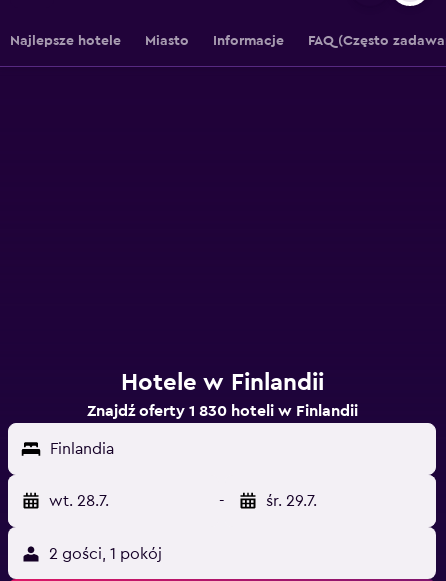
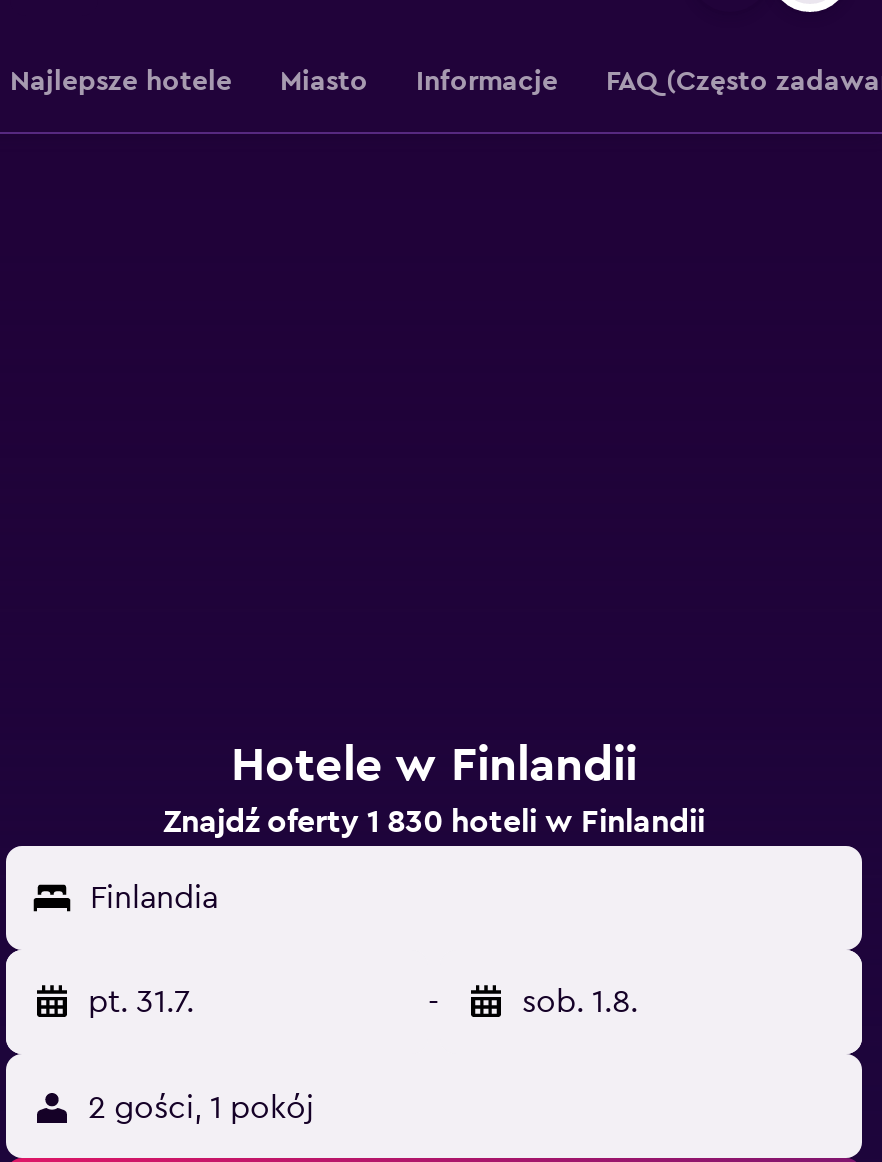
[49,493,109,509] wt. 28.7. -> [88,986,194,1018] pt. 31.7.
[266,493,317,509] śr. 29.7. -> [522,986,638,1018] sob. 1.8.

